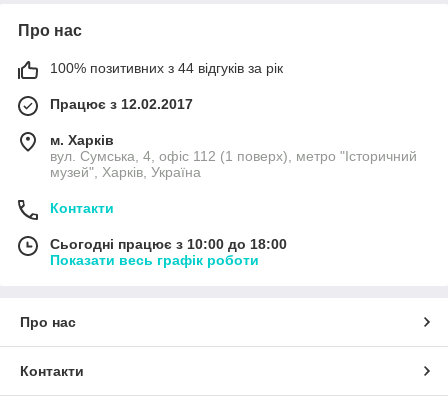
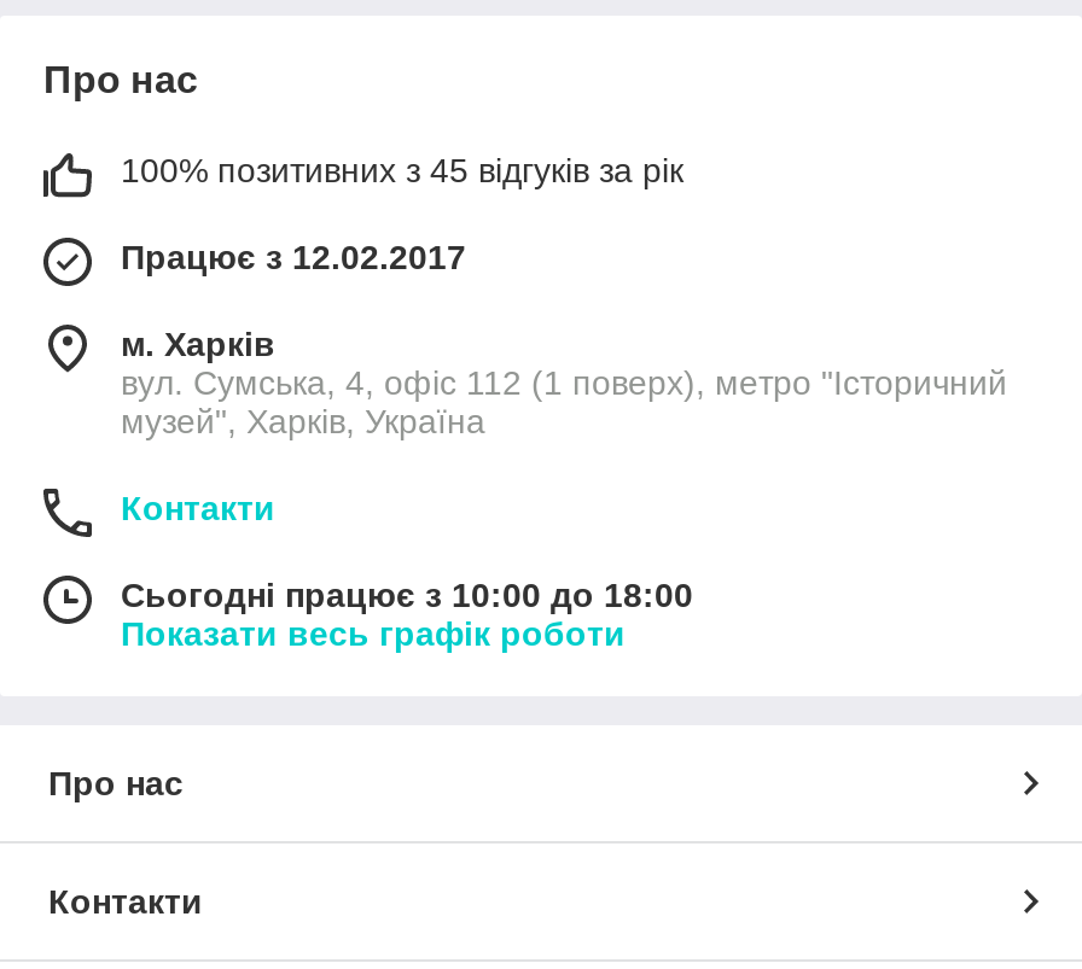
[50,60,283,76] 100% позитивних з 44 відгуків за рік -> [121,150,683,189] 100% позитивних з 45 відгуків за рік

